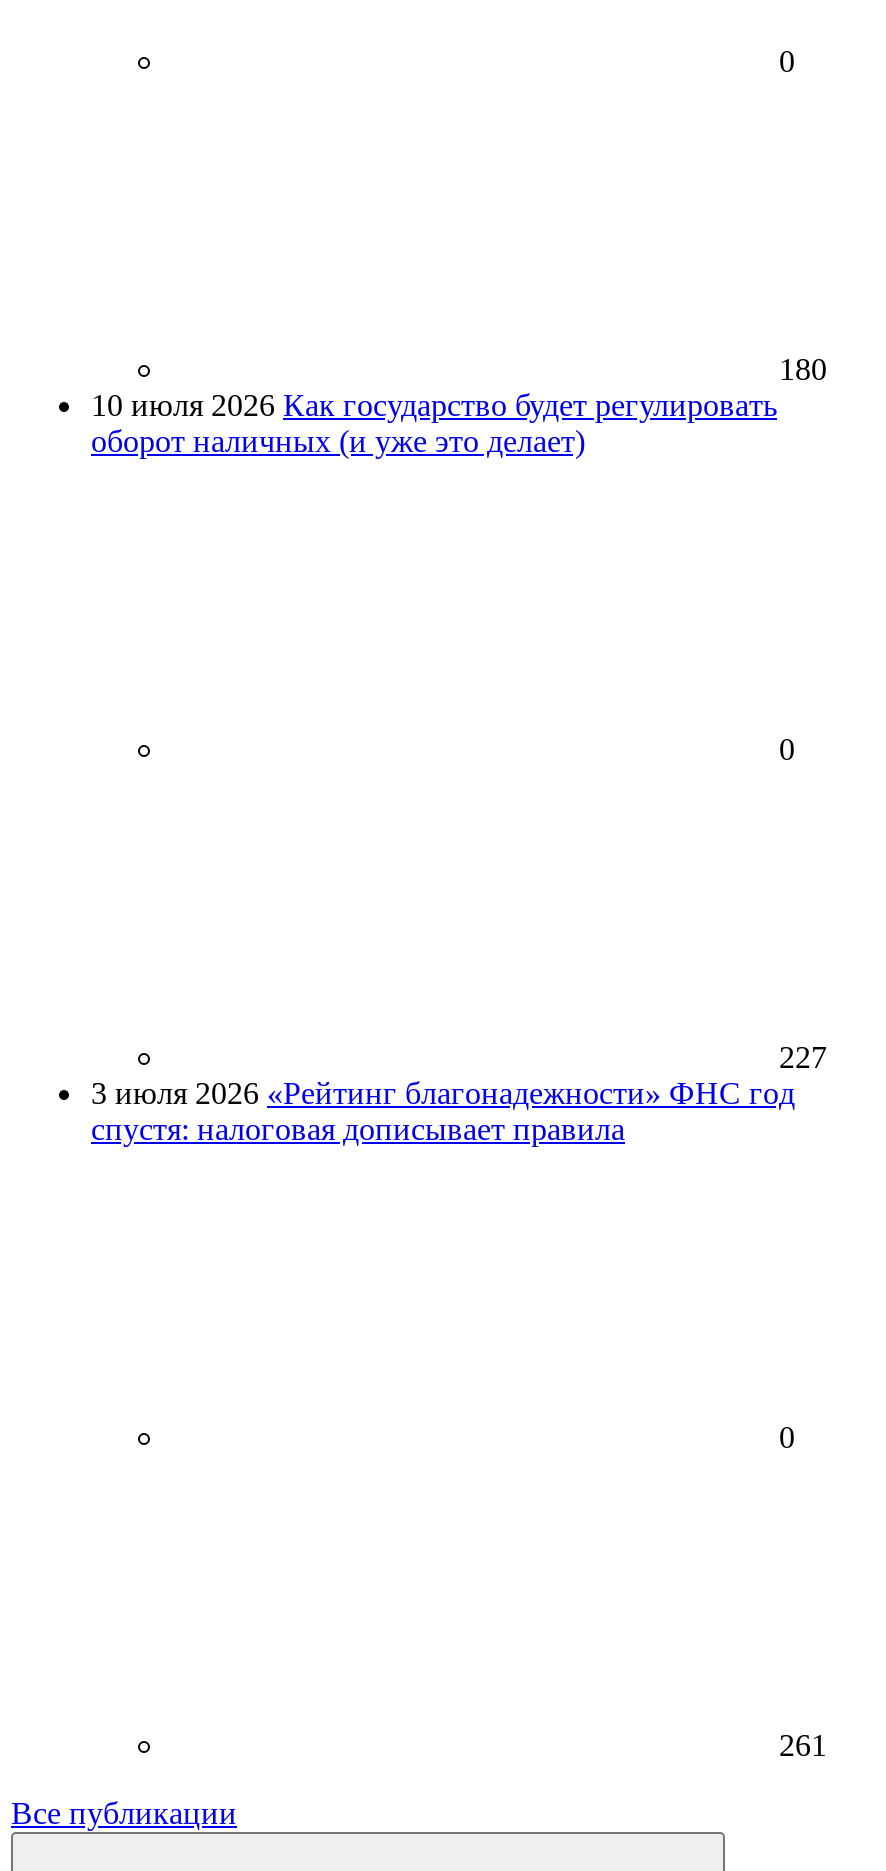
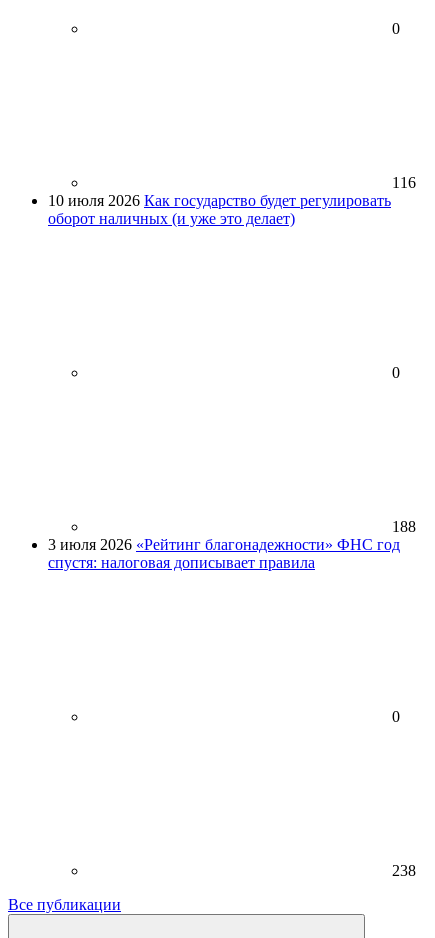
[779,351,827,385] 180 -> [392,174,416,191] 116
[779,1039,827,1073] 227 -> [392,518,416,535] 188
[779,1727,827,1761] 261 -> [392,862,416,879] 238

